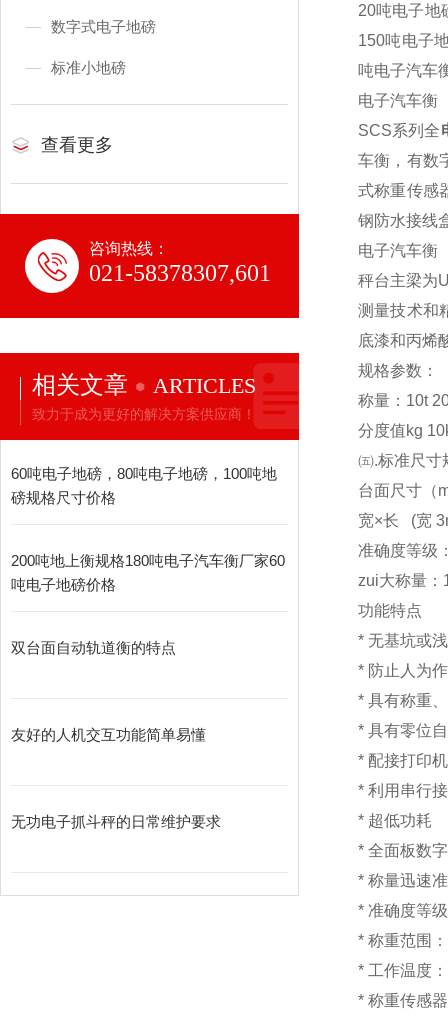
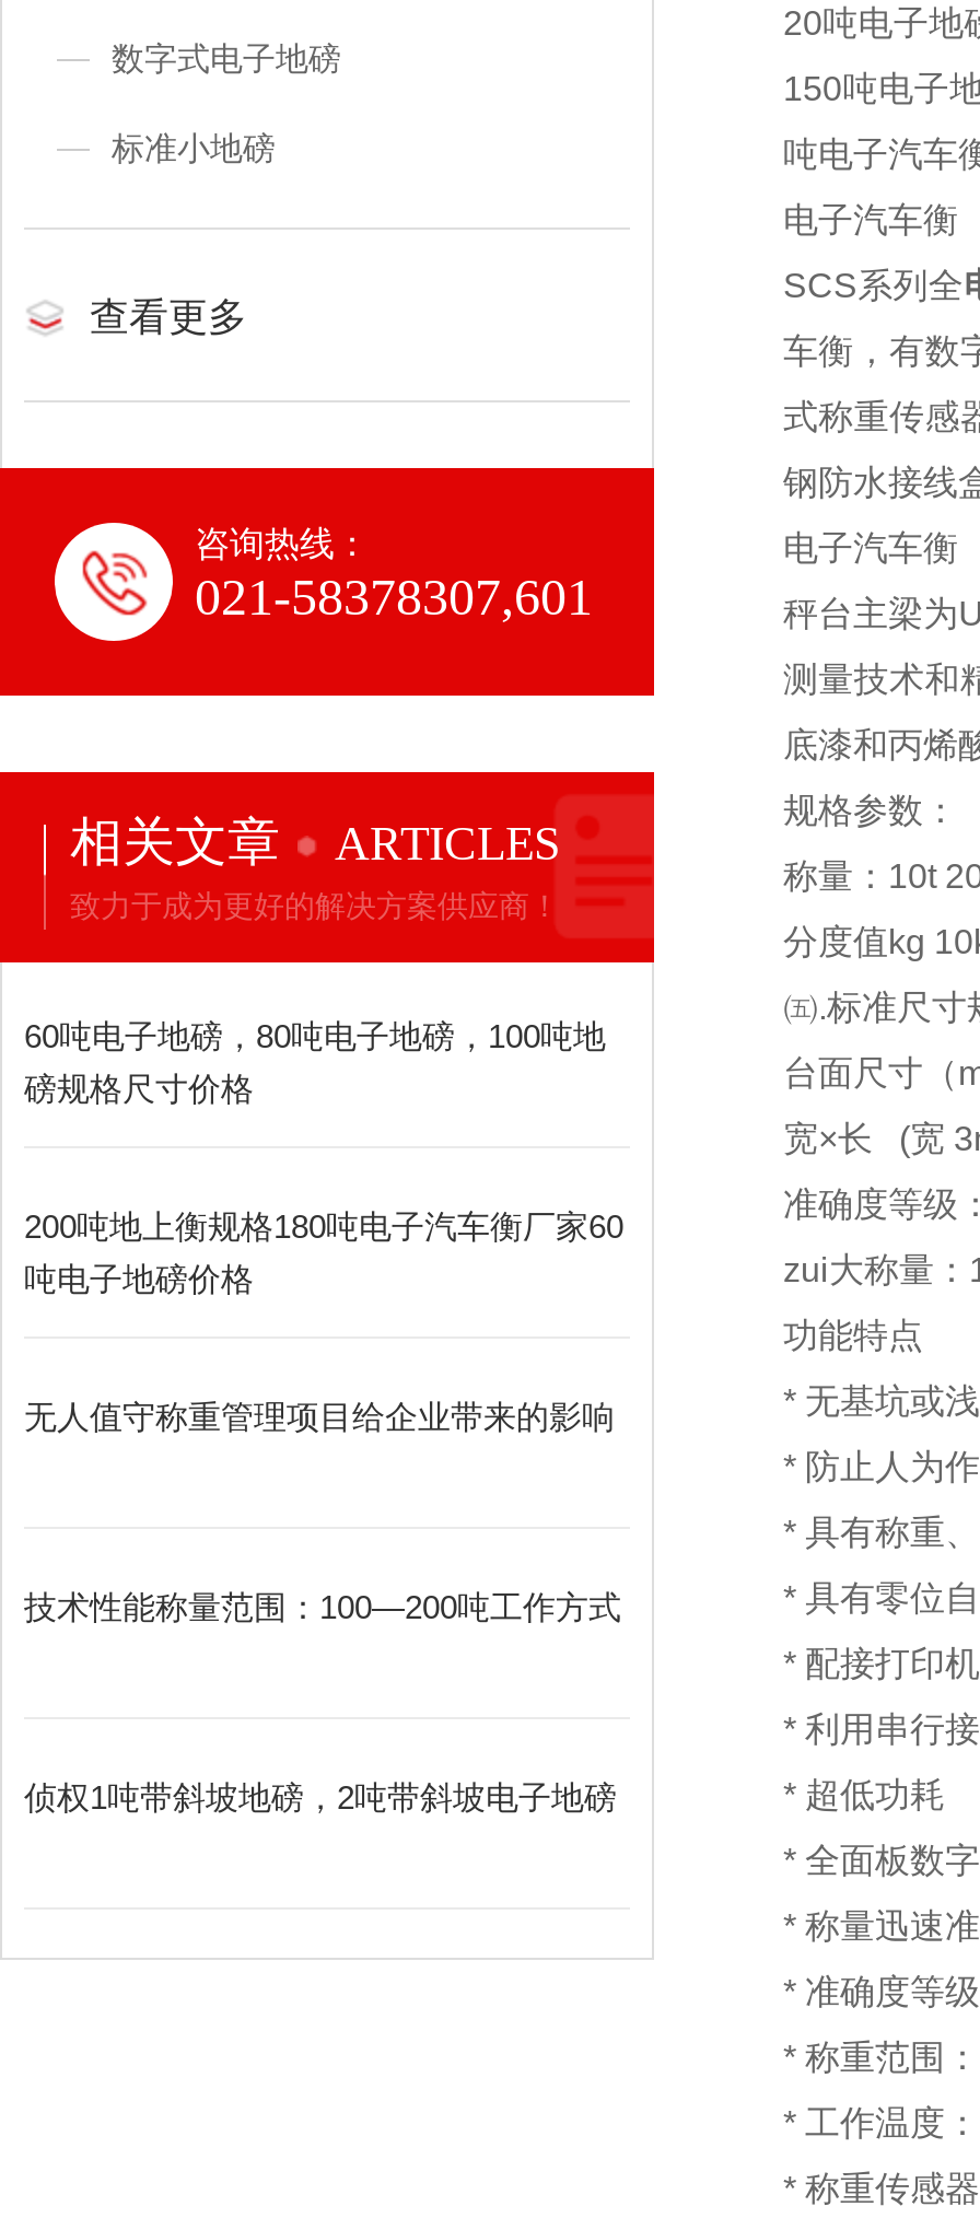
[11,639,176,656] 双台面自动轨道衡的特点 -> [24,1398,615,1435] 无人值守称重管理项目给企业带来的影响
[11,726,206,743] 友好的人机交互功能简单易懂 -> [24,1588,621,1625] 技术性能称量范围：100—200吨工作方式
[11,813,221,830] 无功电子抓斗秤的日常维护要求 -> [24,1778,617,1816] 侦权1吨带斜坡地磅，2吨带斜坡电子地磅

